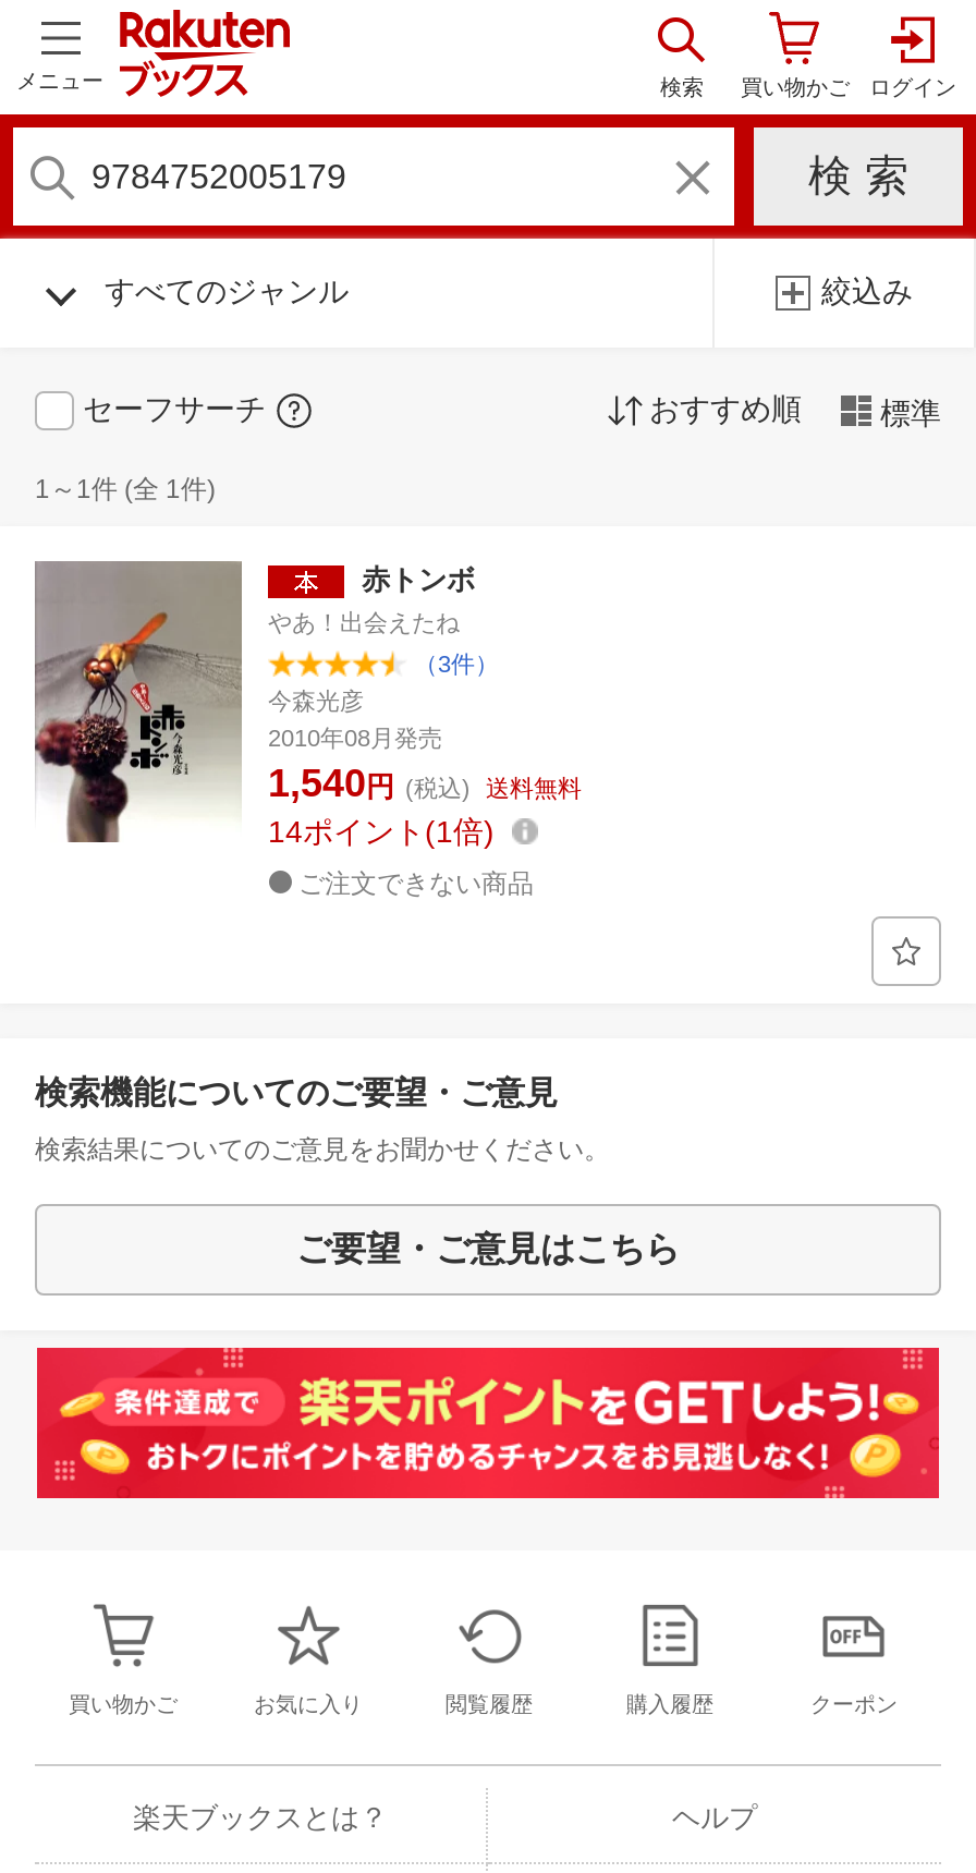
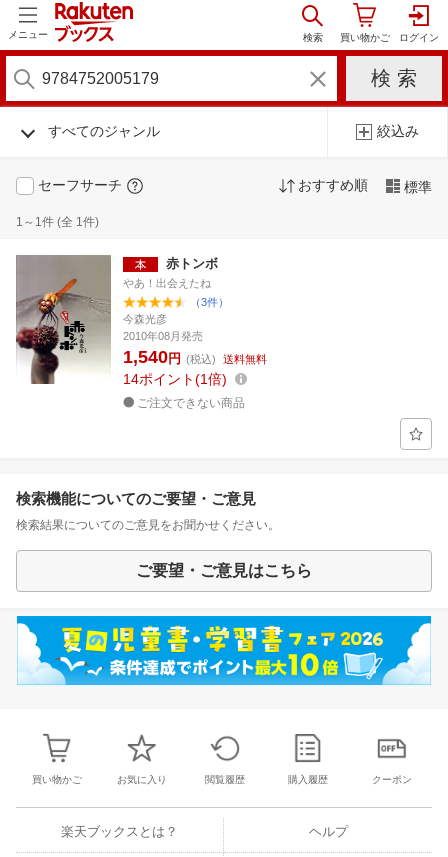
[35,1346,941,1500] [image] -> [16,615,432,686] [image]

